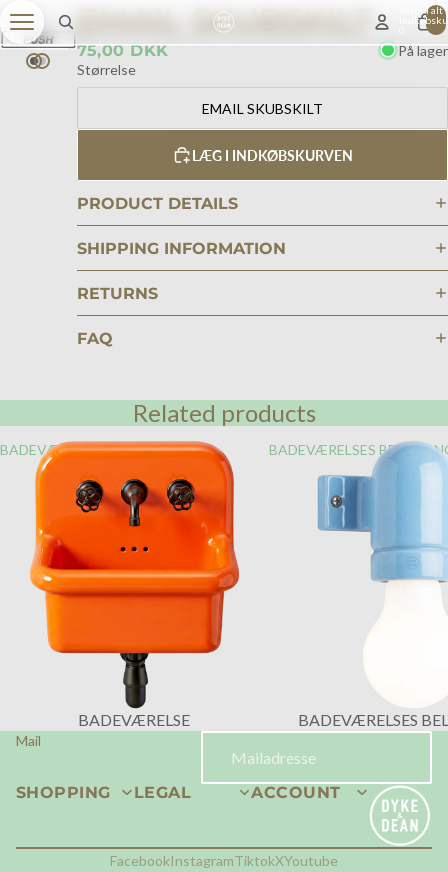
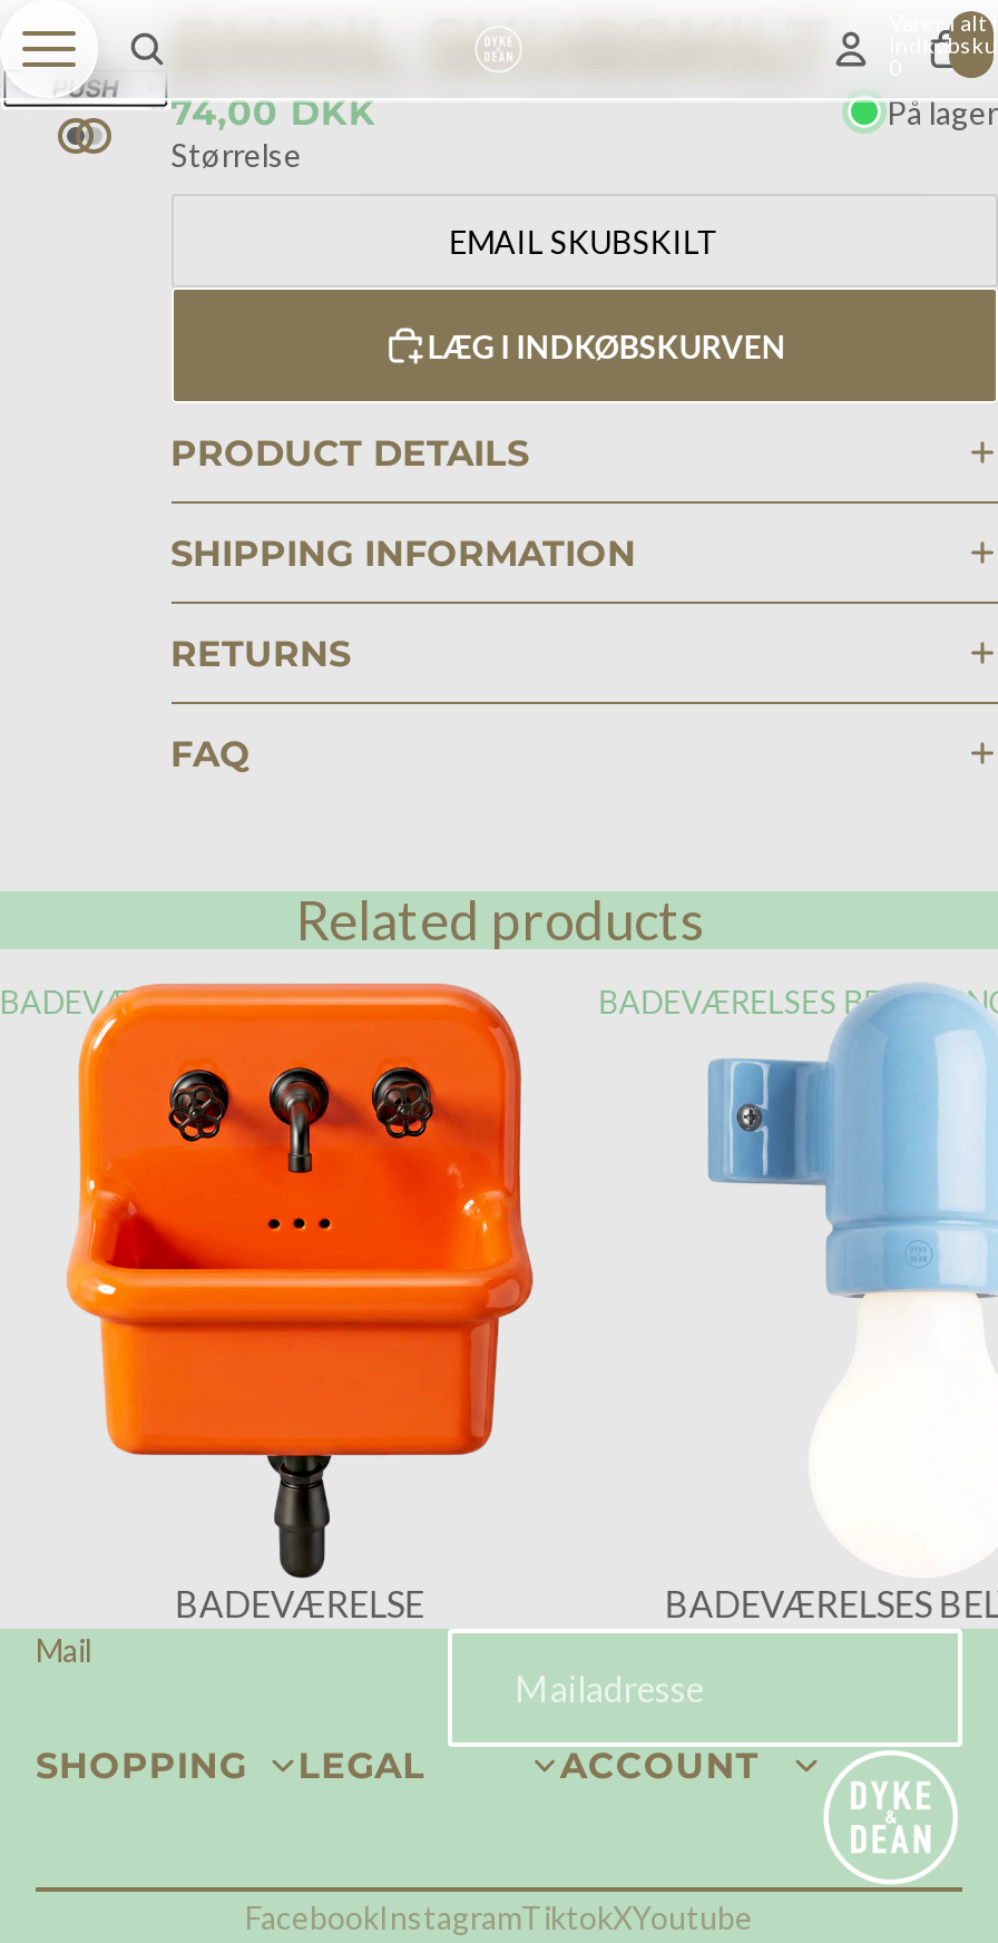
[76,40,169,59] 75,00 DKK -> [170,90,376,133] 74,00 DKK

